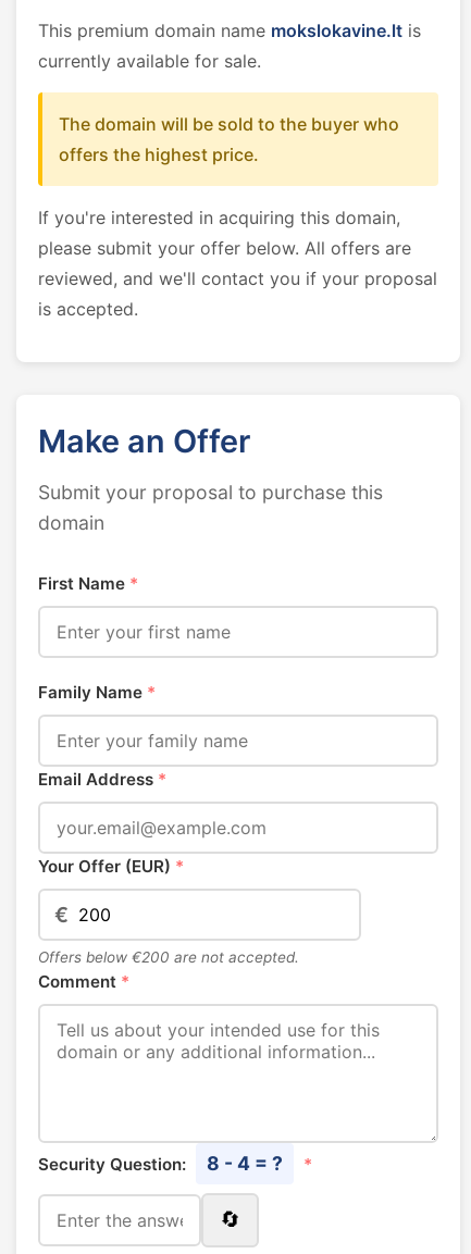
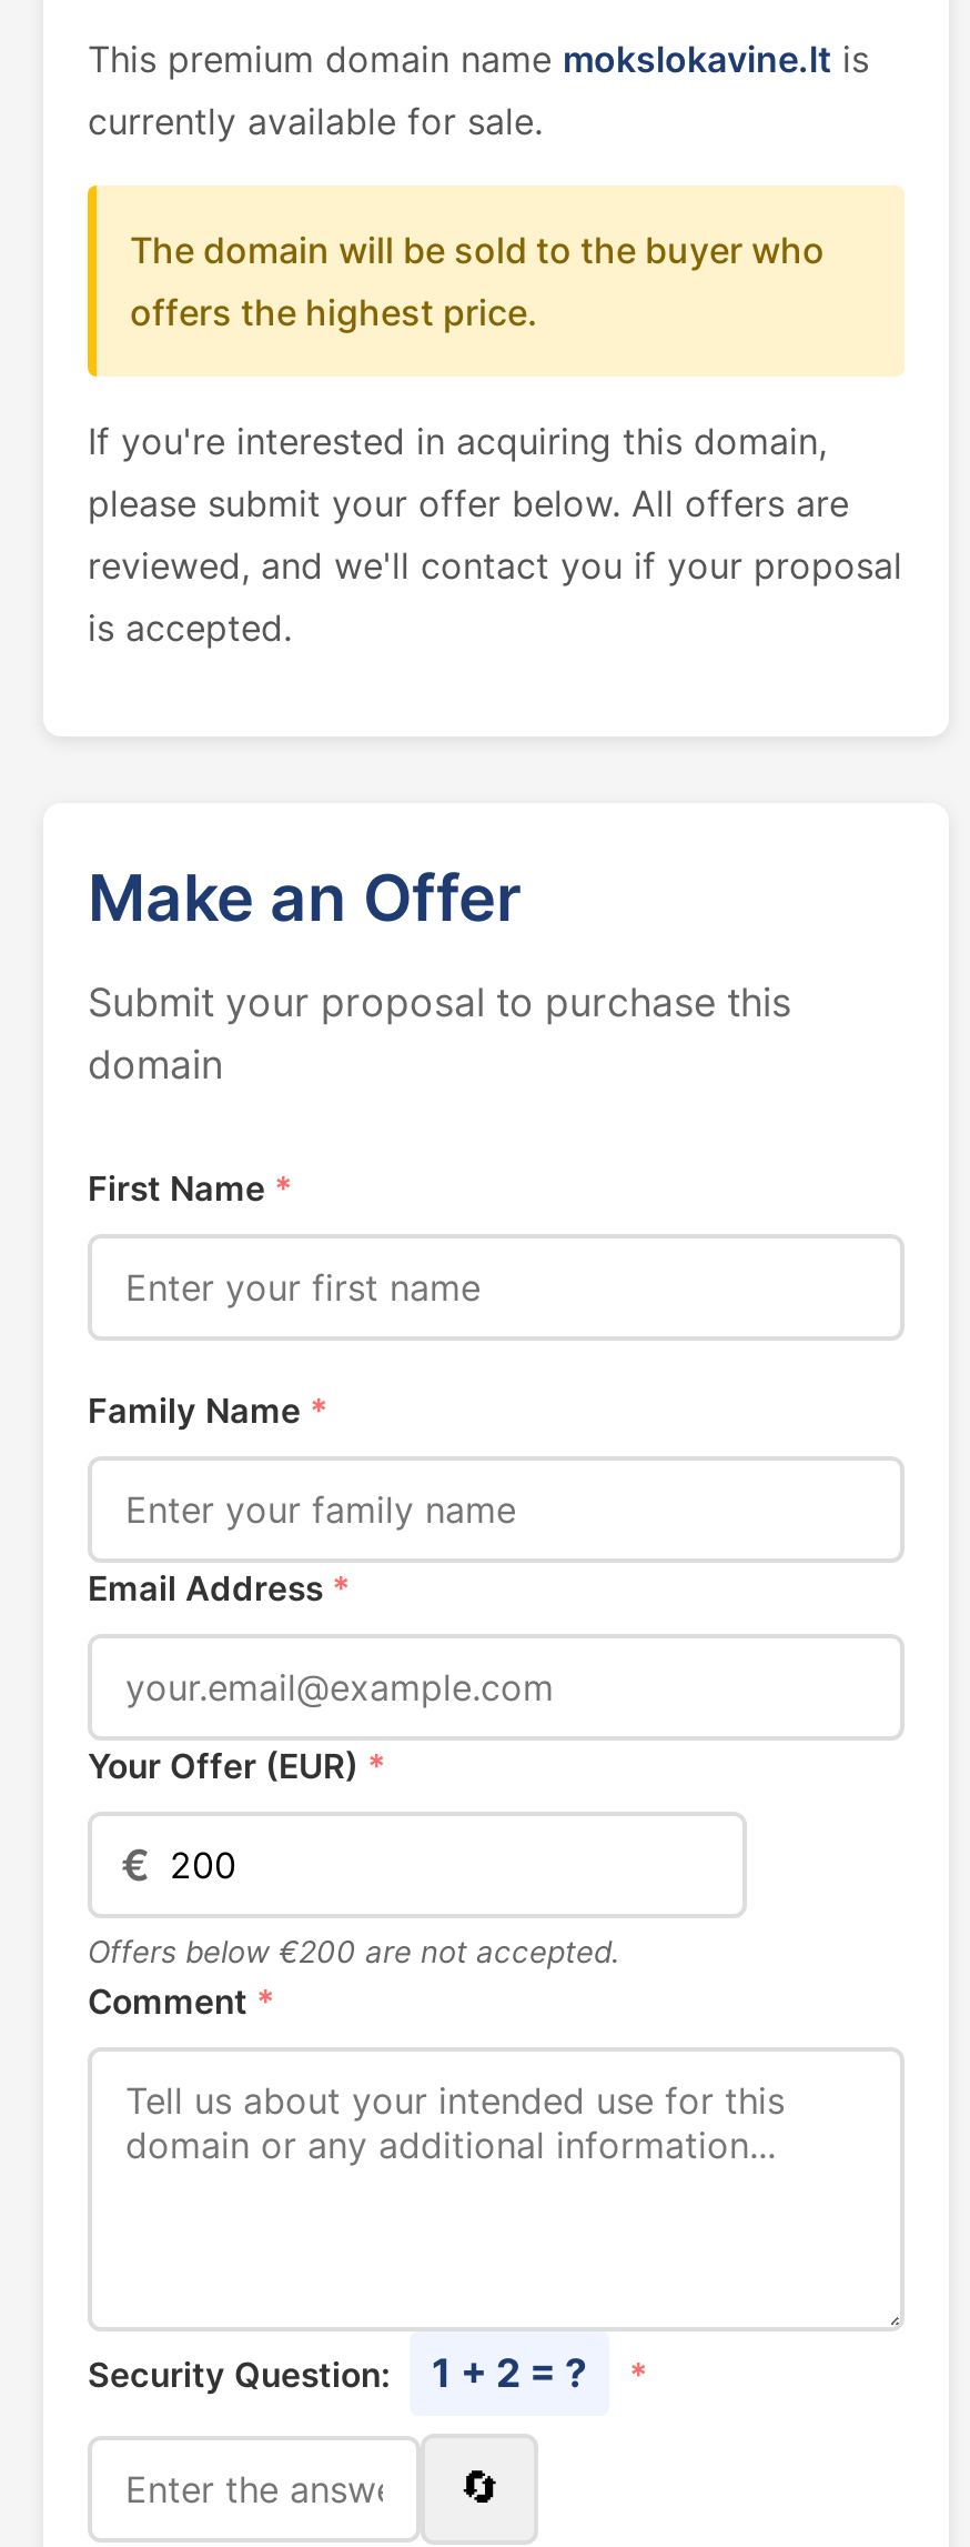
[207,1152,283,1175] 8 - 4 = ? -> [432,2349,587,2396] 1 + 2 = ?

